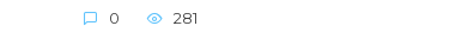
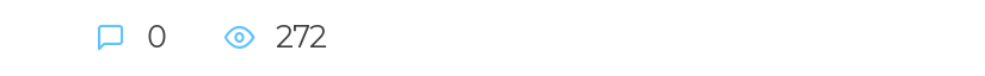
[173,10,197,27] 281 -> [276,19,326,55] 272

